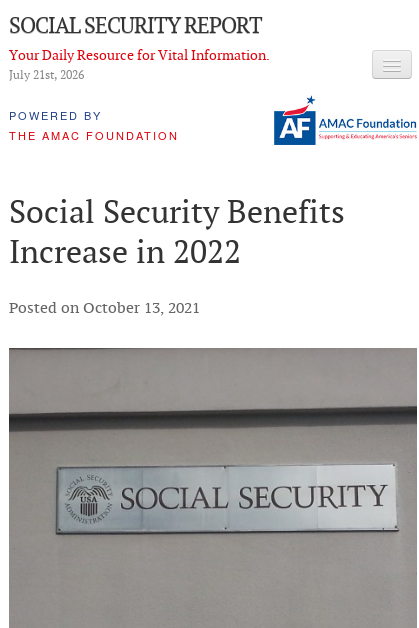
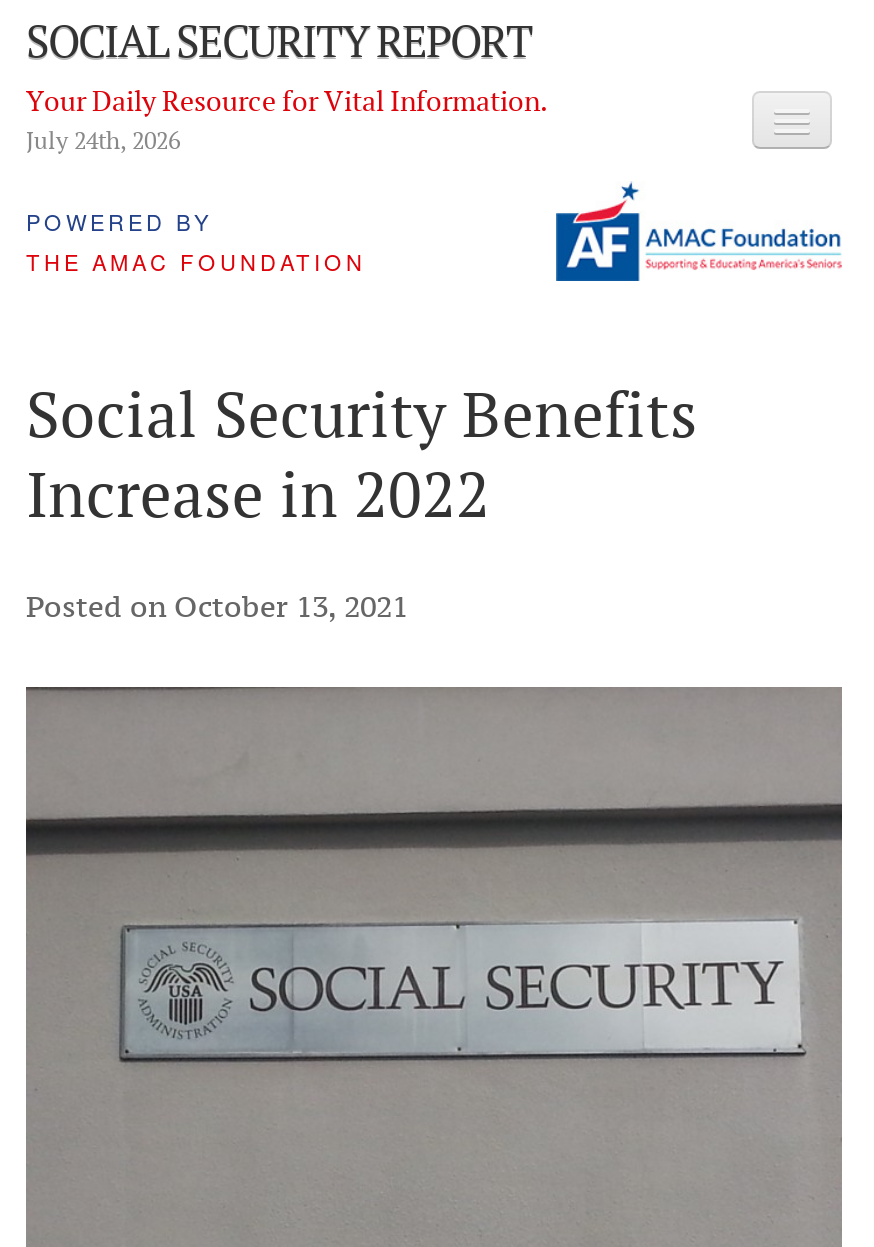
[9,67,84,82] July 21st, 2026 -> [26,125,180,155] July 24th, 2026

